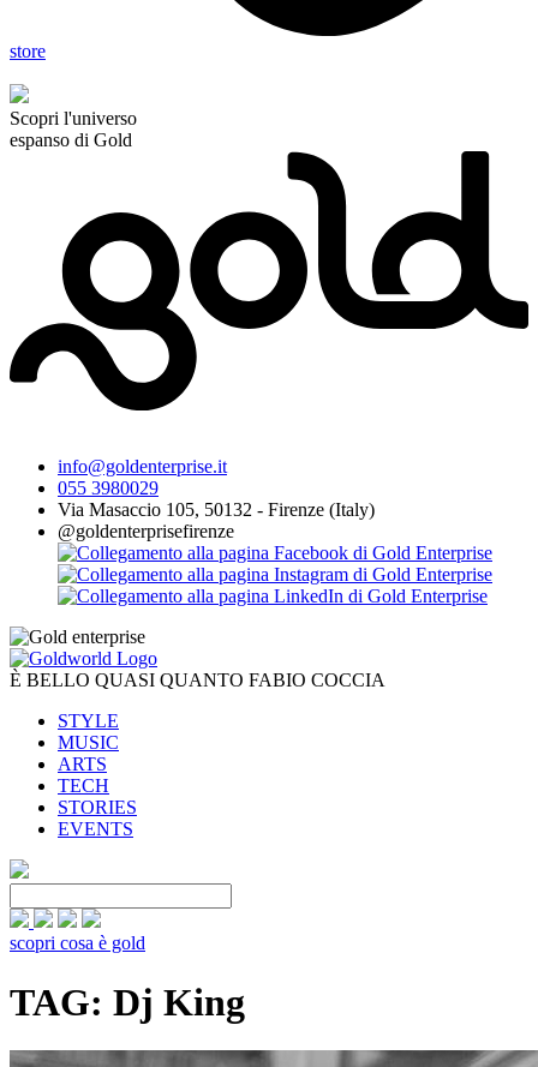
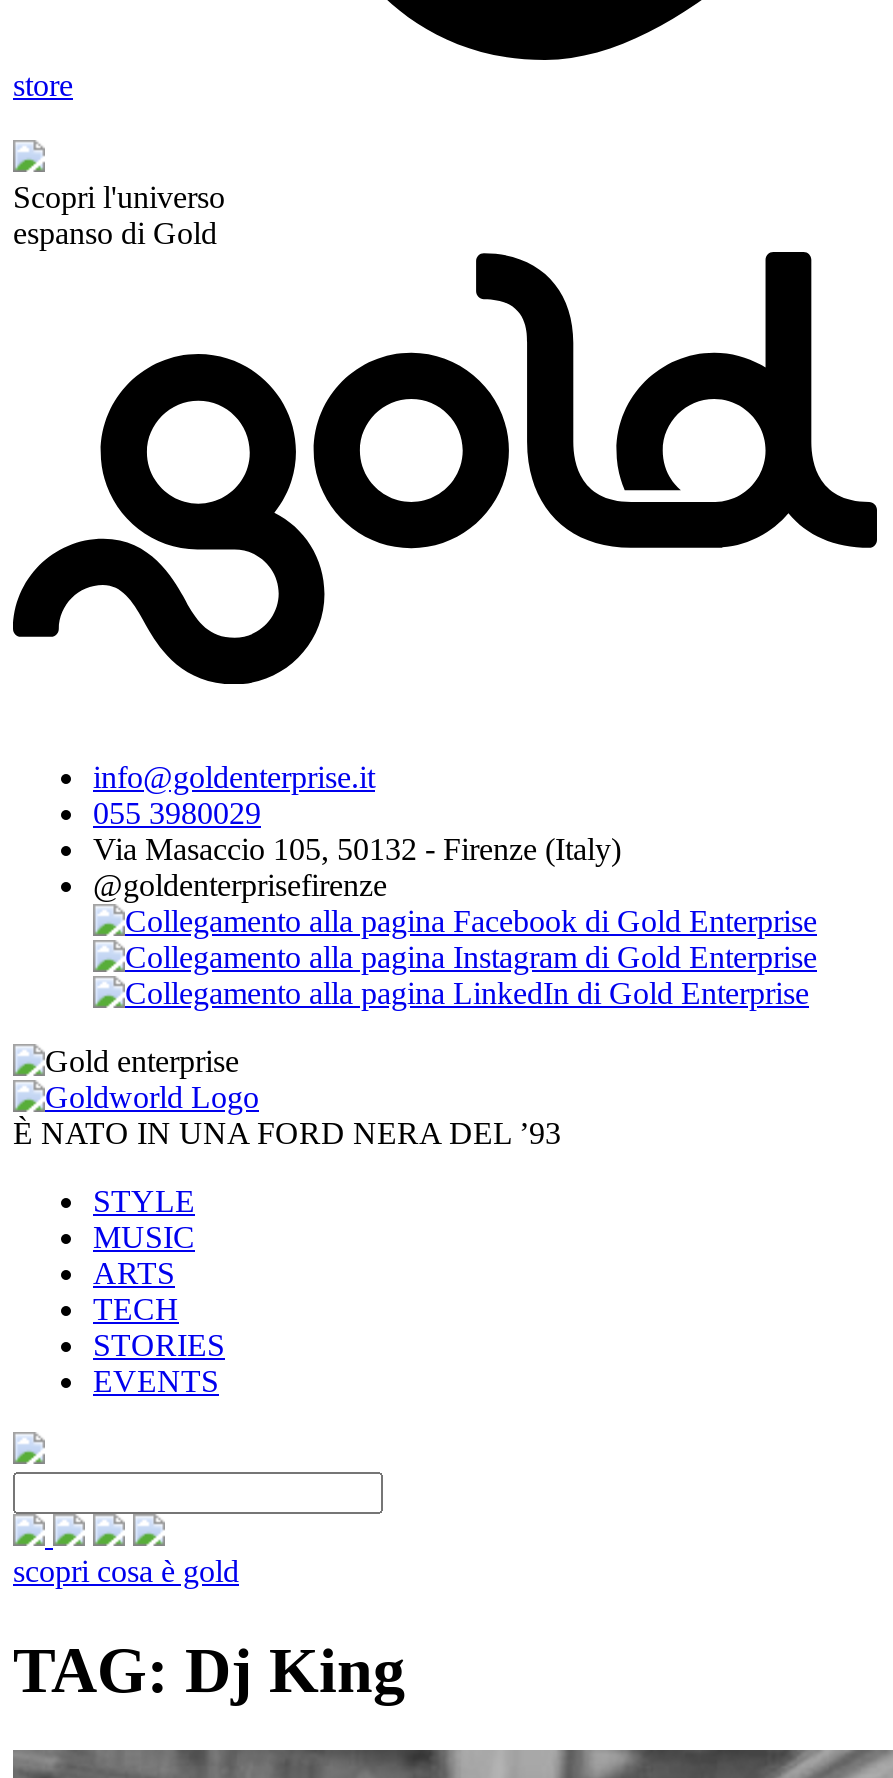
[10,670,385,690] È BELLO QUASI QUANTO FABIO COCCIA -> [13,1116,561,1150] È NATO IN UNA FORD NERA DEL ’93

